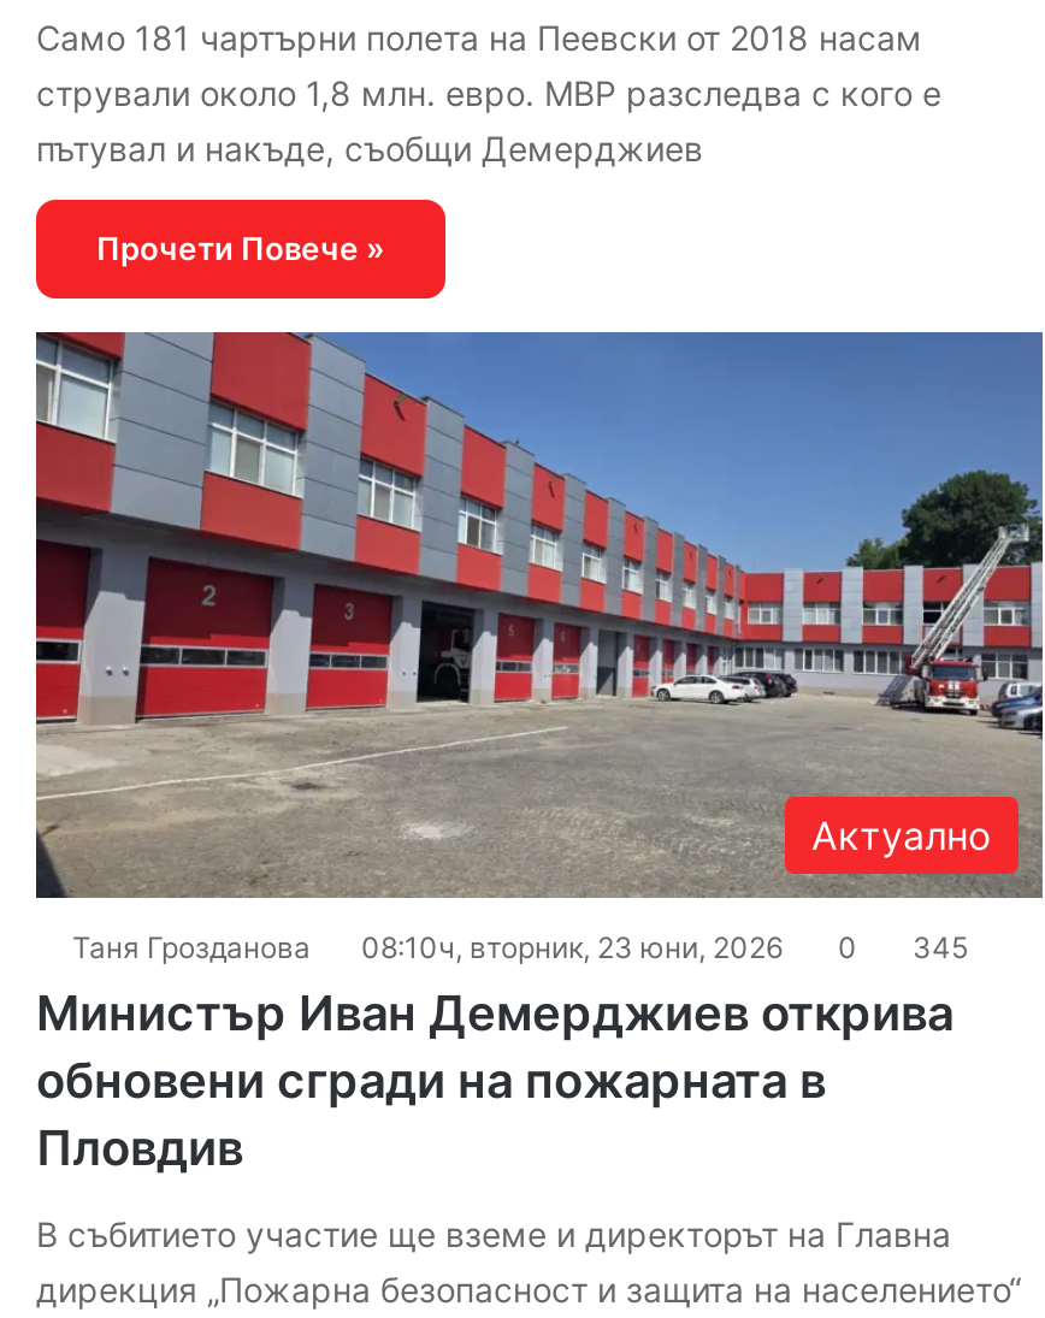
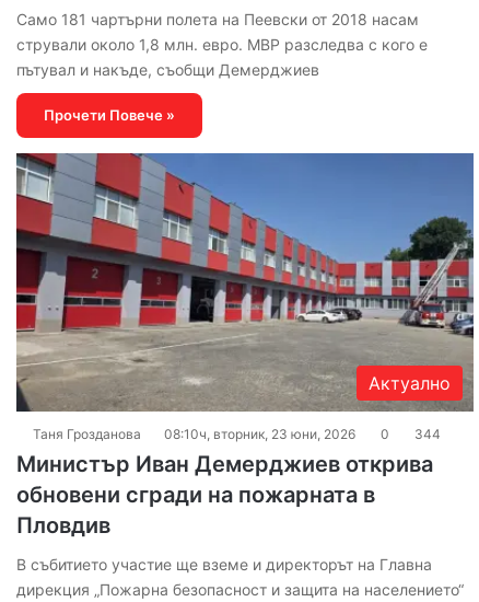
[72,930,968,966] Таня Грозданова 08:10ч, вторник, 23 юни, 2026 0 345 -> [33,426,441,442] Таня Грозданова 08:10ч, вторник, 23 юни, 2026 0 344

